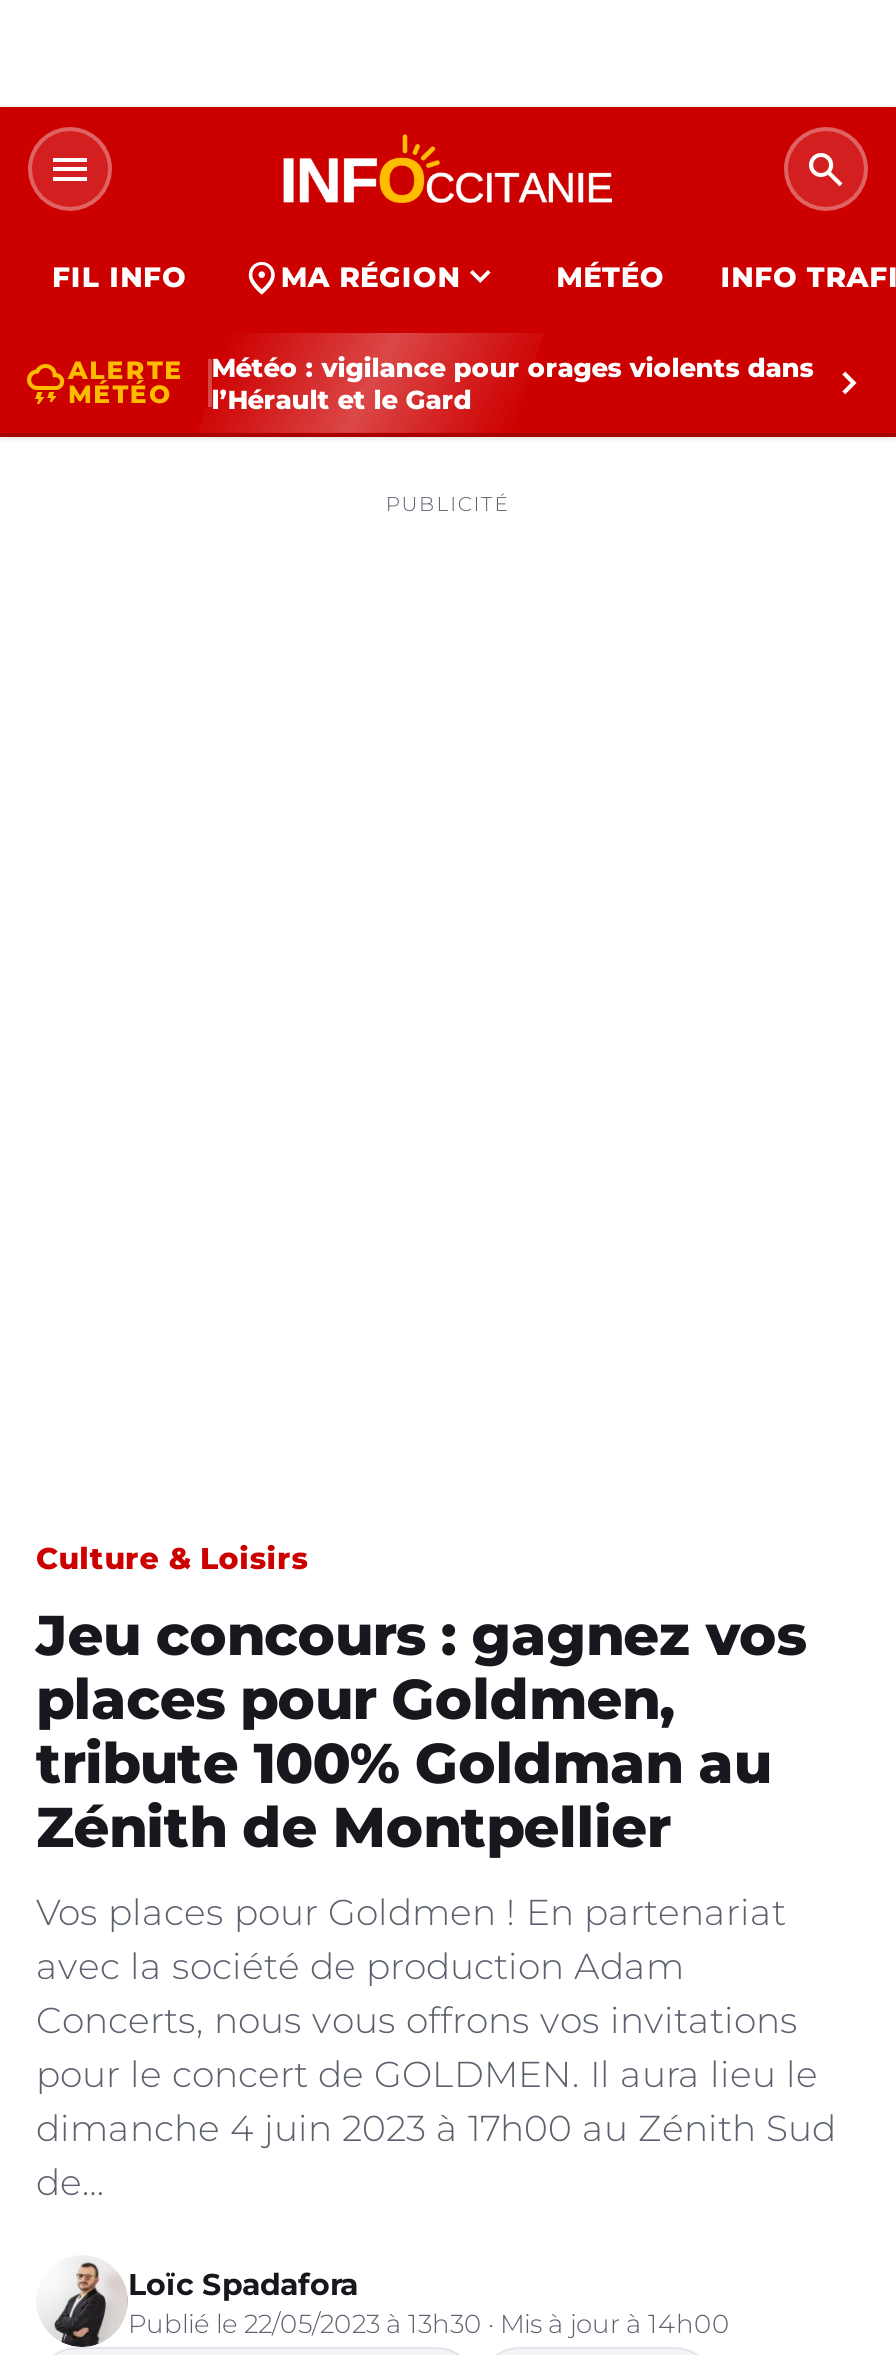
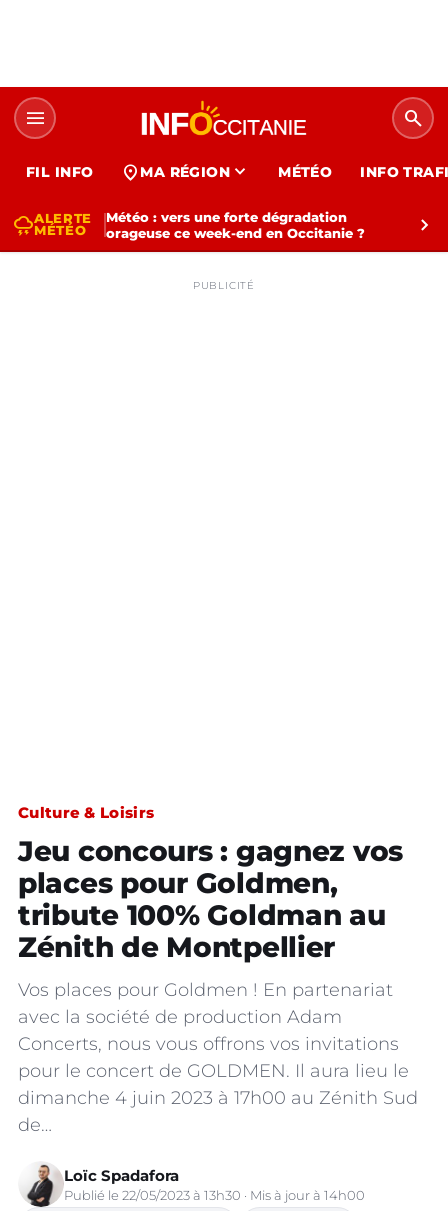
[212,351,814,415] Météo : vigilance pour orages violents dans | l’Hérault et le Gard -> [106,209,365,241] Météo : vers une forte dégradation | orageuse ce week-end en Occitanie ?

